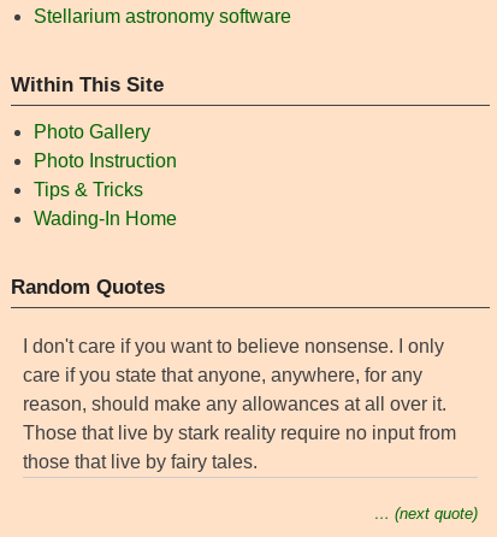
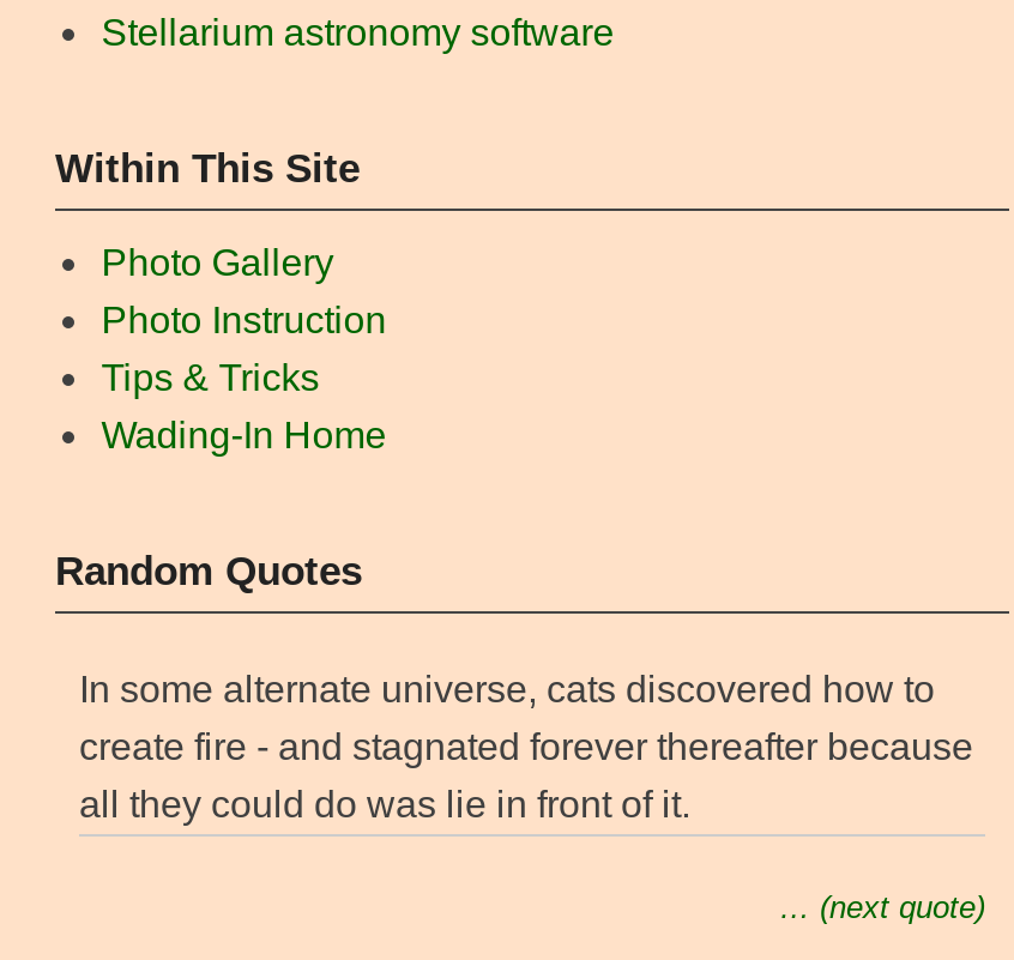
[23,336,456,472] I don't care if you want to believe nonsense. I only | care if you state that anyone, anywhere, for any | reason, should make any allowances at all over it. | Those that live by stark reality require no input from | those that live by fairy tales. -> [79,669,973,825] In some alternate universe, cats discovered how to | create fire - and stagnated forever thereafter because | all they could do was lie in front of it.

